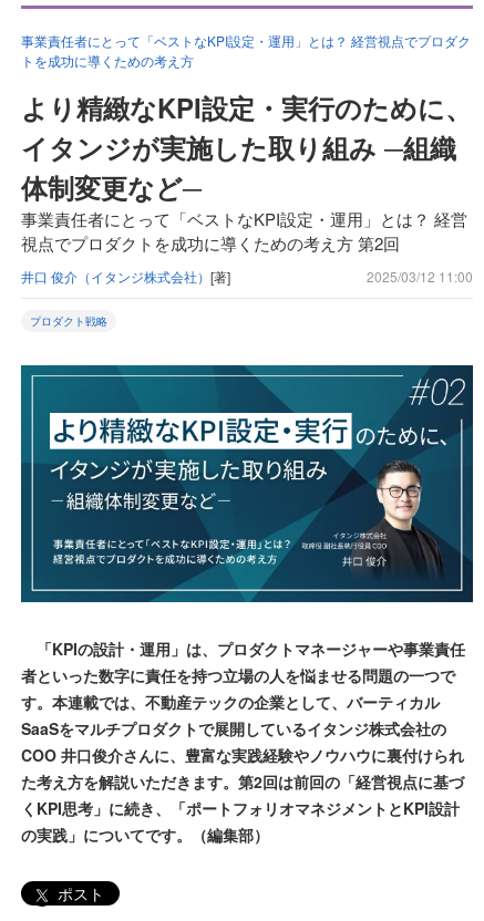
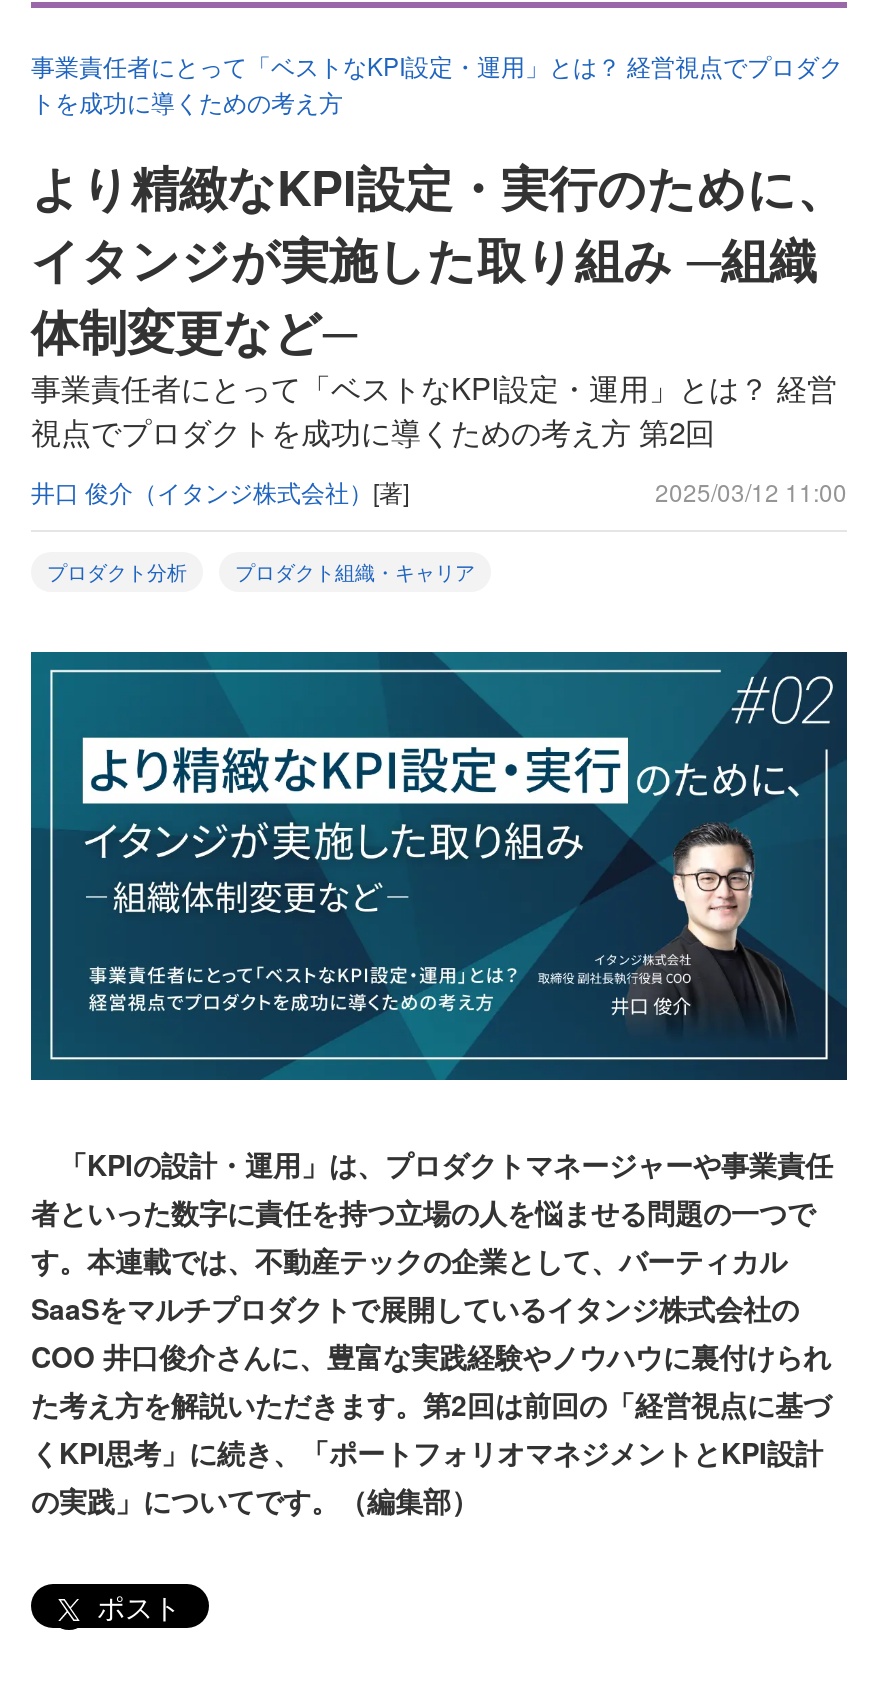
[30,313,107,329] プロダクト戦略 -> [47,558,475,586] プロダクト分析 | プロダクト組織・キャリア

